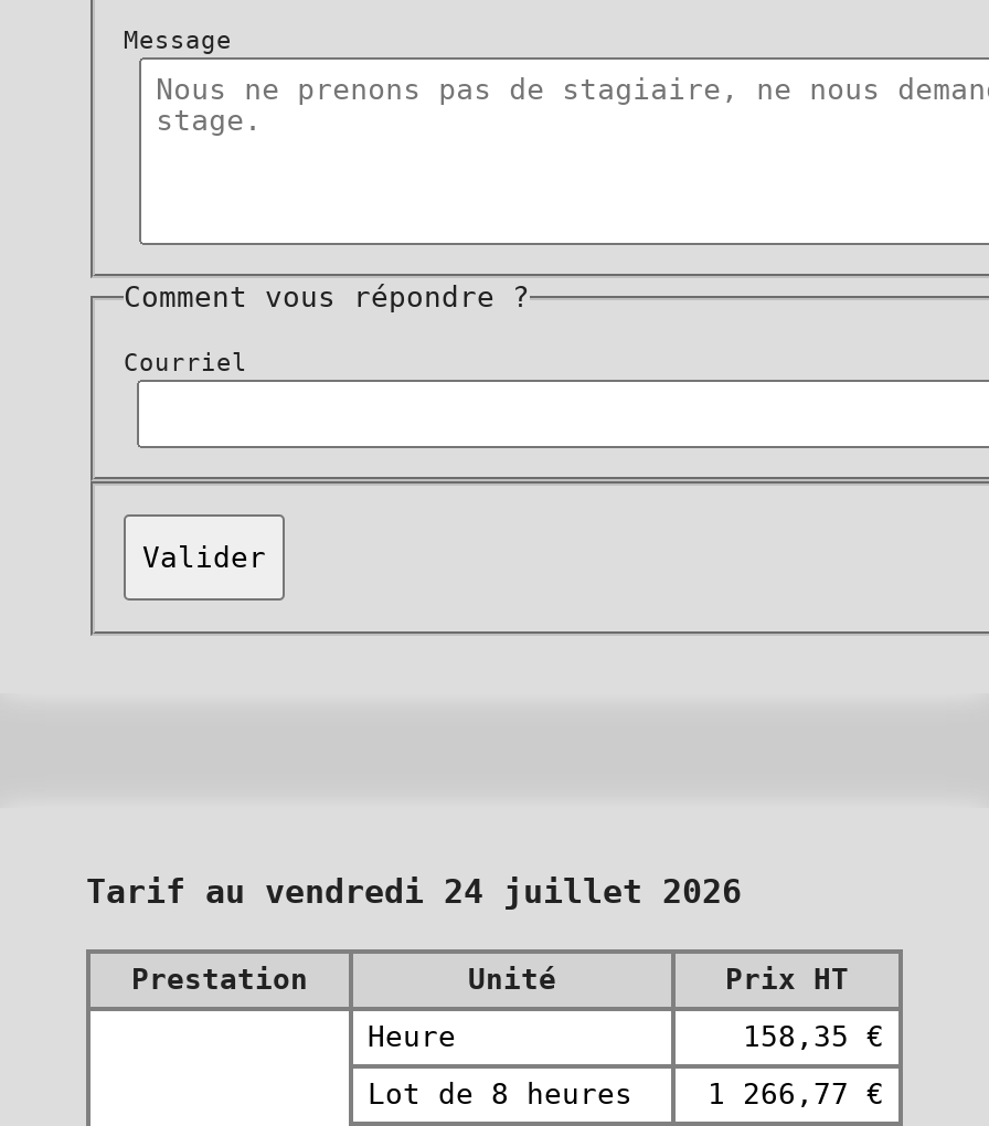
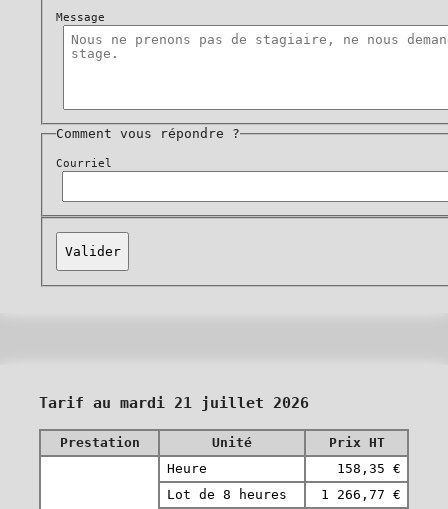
[86,871,742,911] Tarif au vendredi 24 juillet 2026 -> [39,394,309,412] Tarif au mardi 21 juillet 2026

